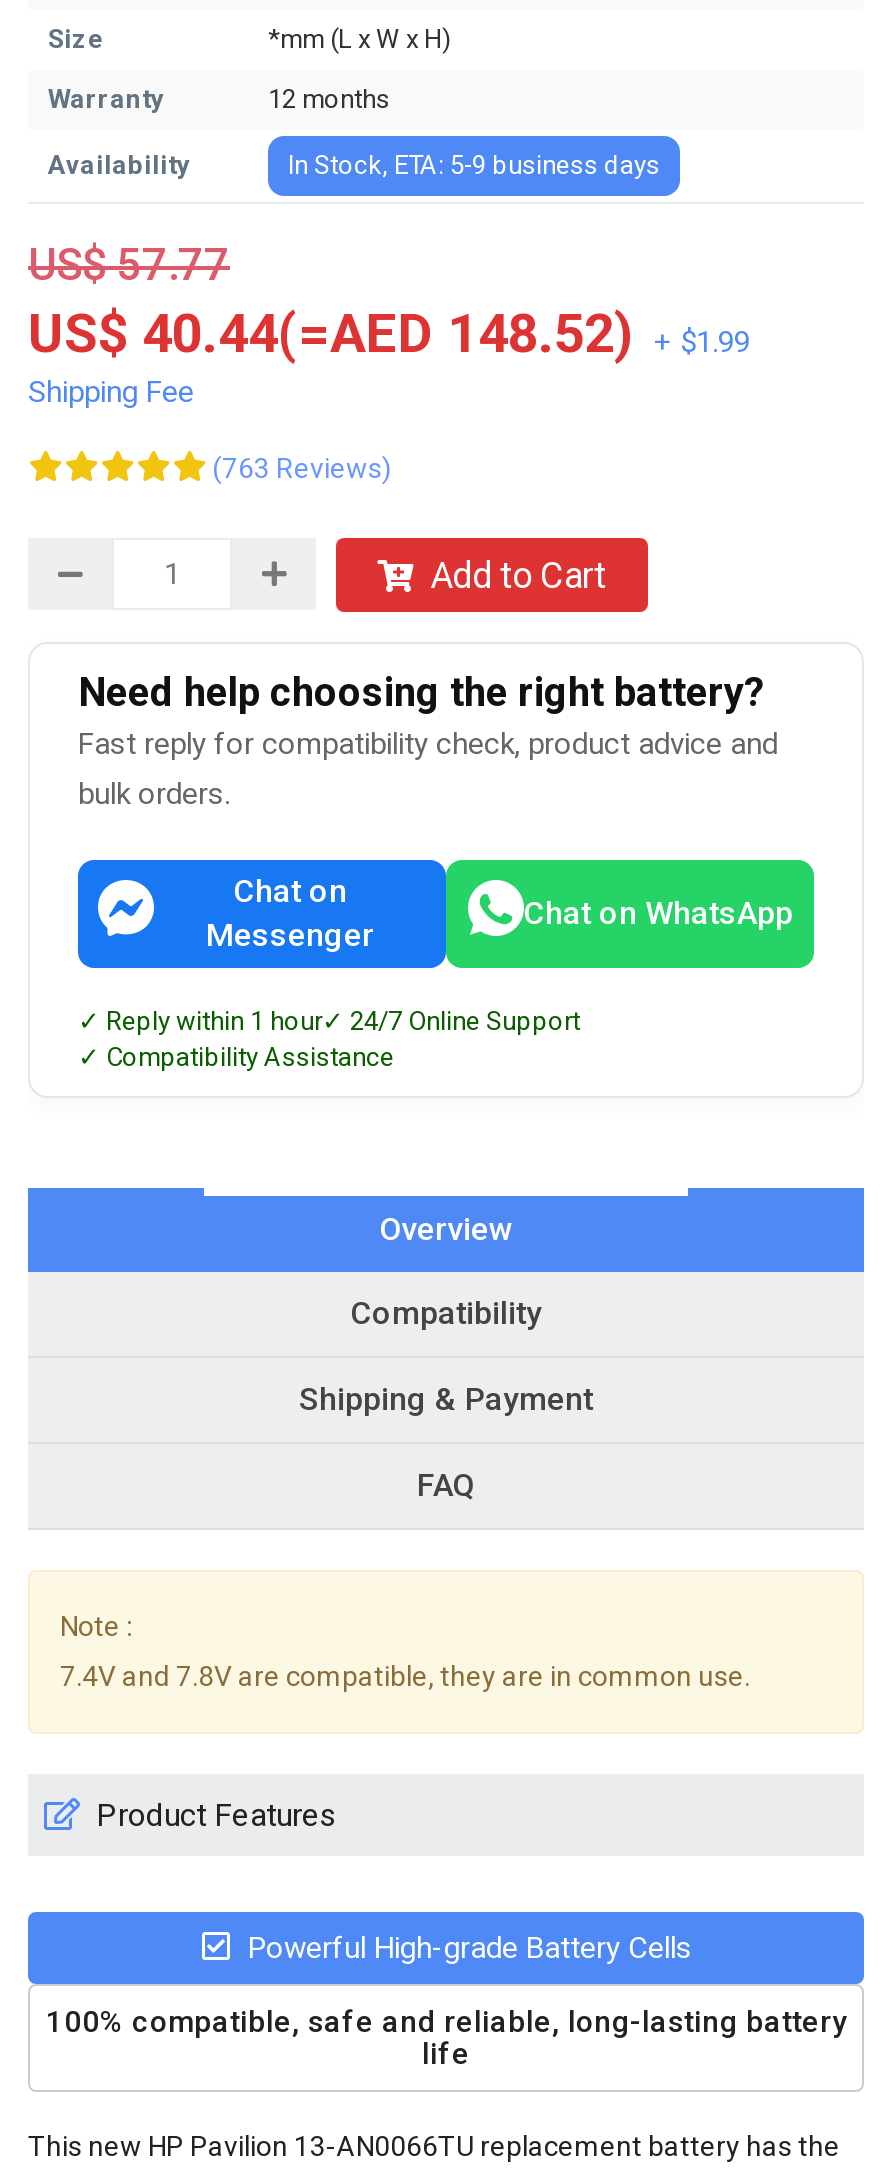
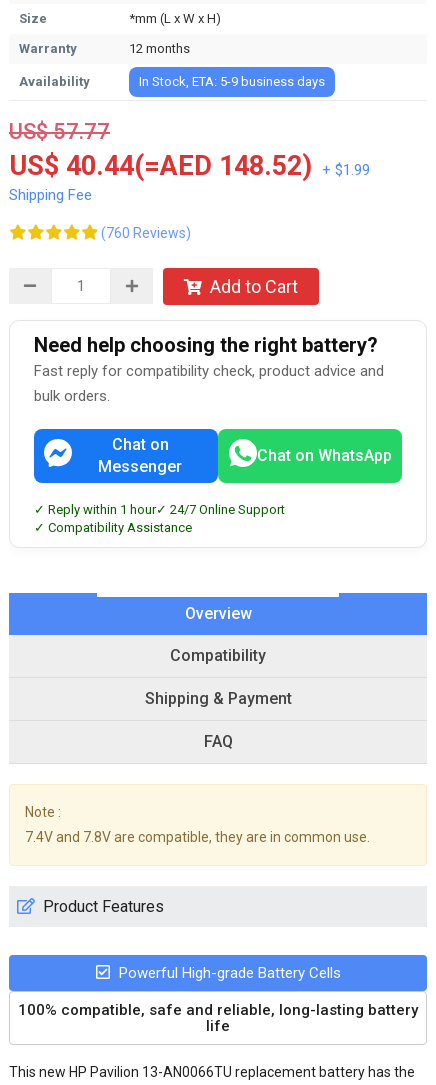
[212,452,392,484] (763 Reviews) -> [101,225,191,241] (760 Reviews)

